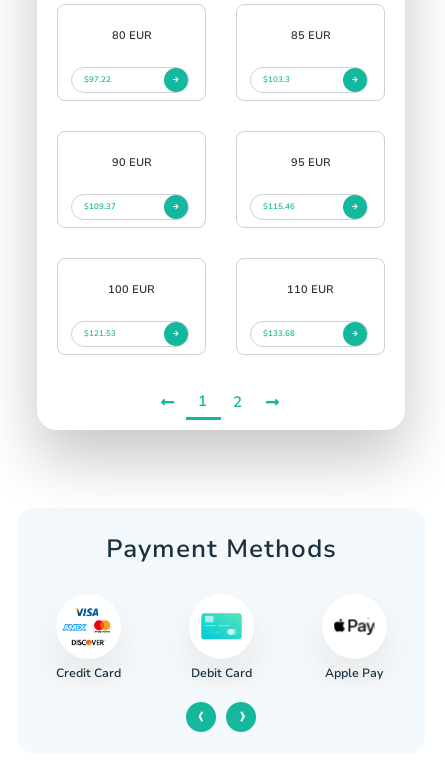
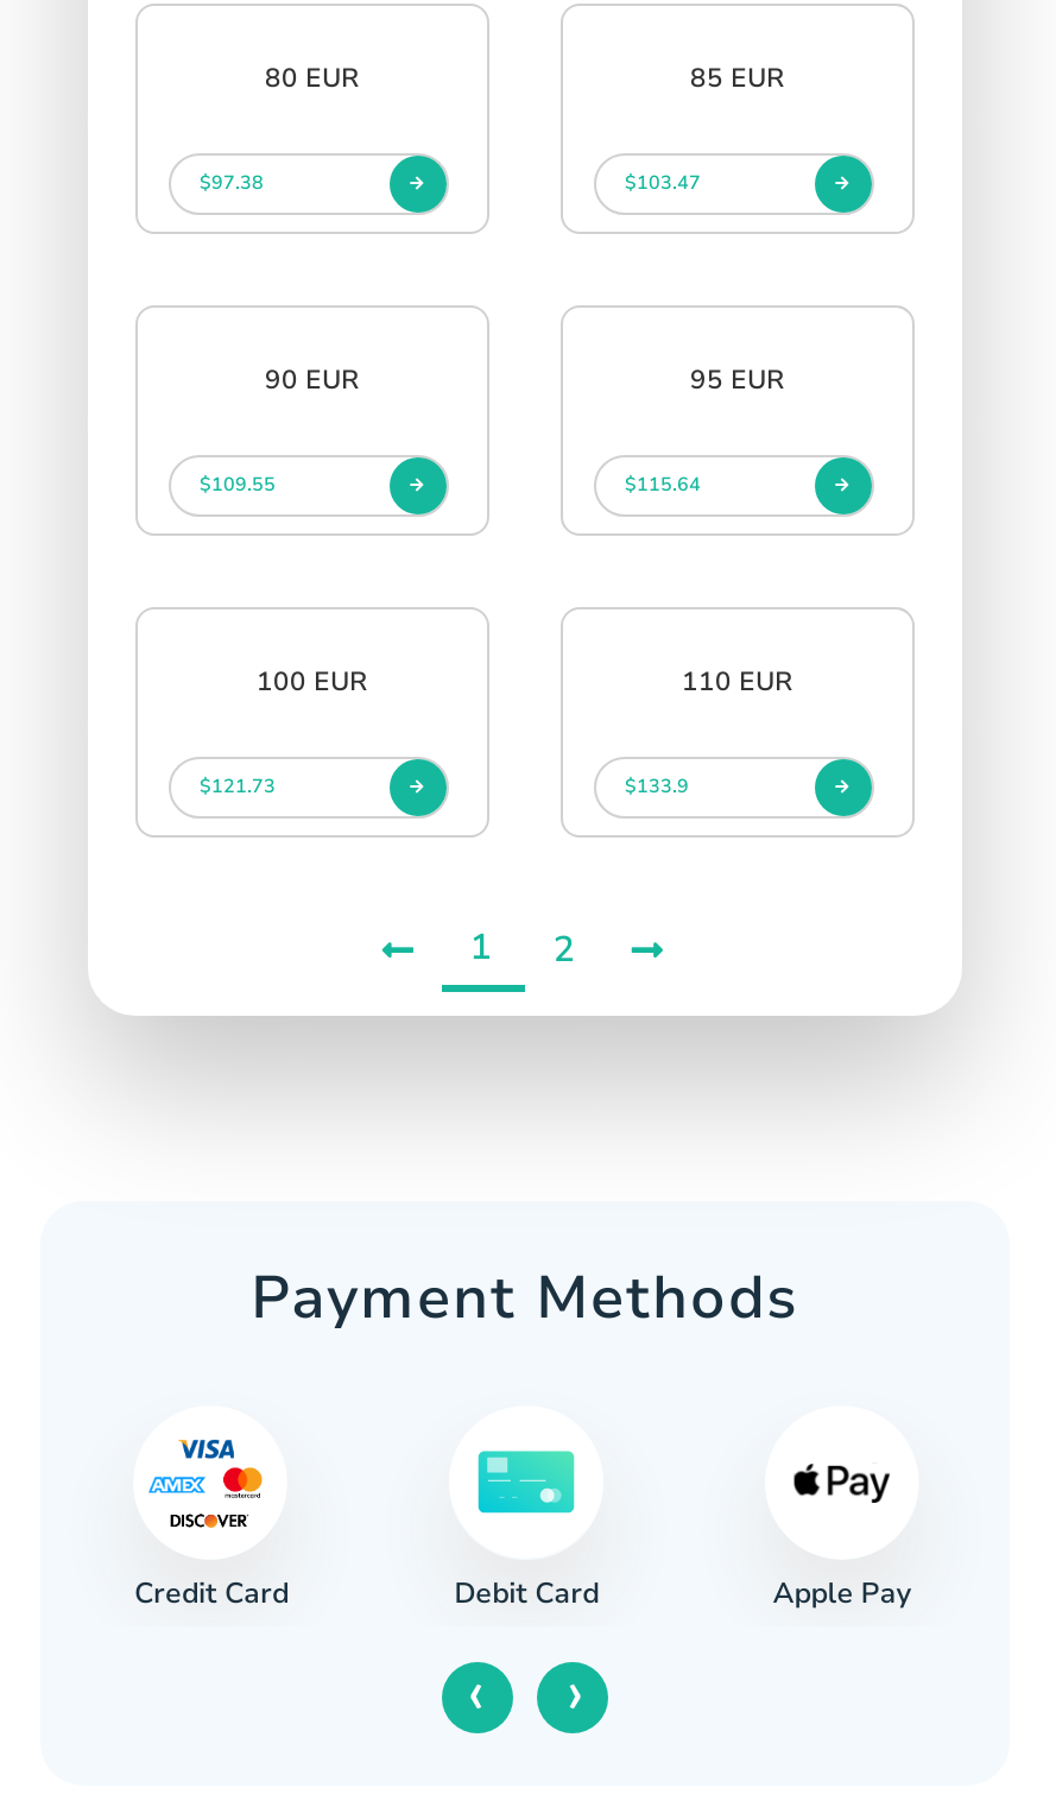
[84,74,111,85] $97.22 -> [200,169,264,195] $97.38
[263,74,290,85] $103.3 -> [625,169,701,195] $103.47
[84,201,116,212] $109.37 -> [200,471,276,497] $109.55
[263,201,295,212] $115.46 -> [625,471,701,497] $115.64
[84,328,116,339] $121.53 -> [200,773,276,799] $121.73
[263,328,295,339] $133.68 -> [625,773,689,799] $133.9

